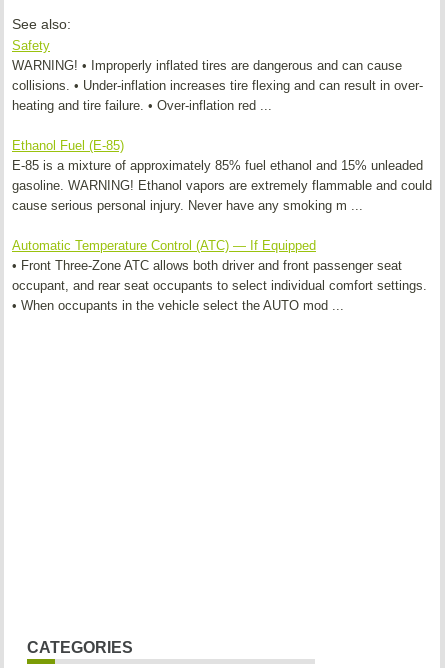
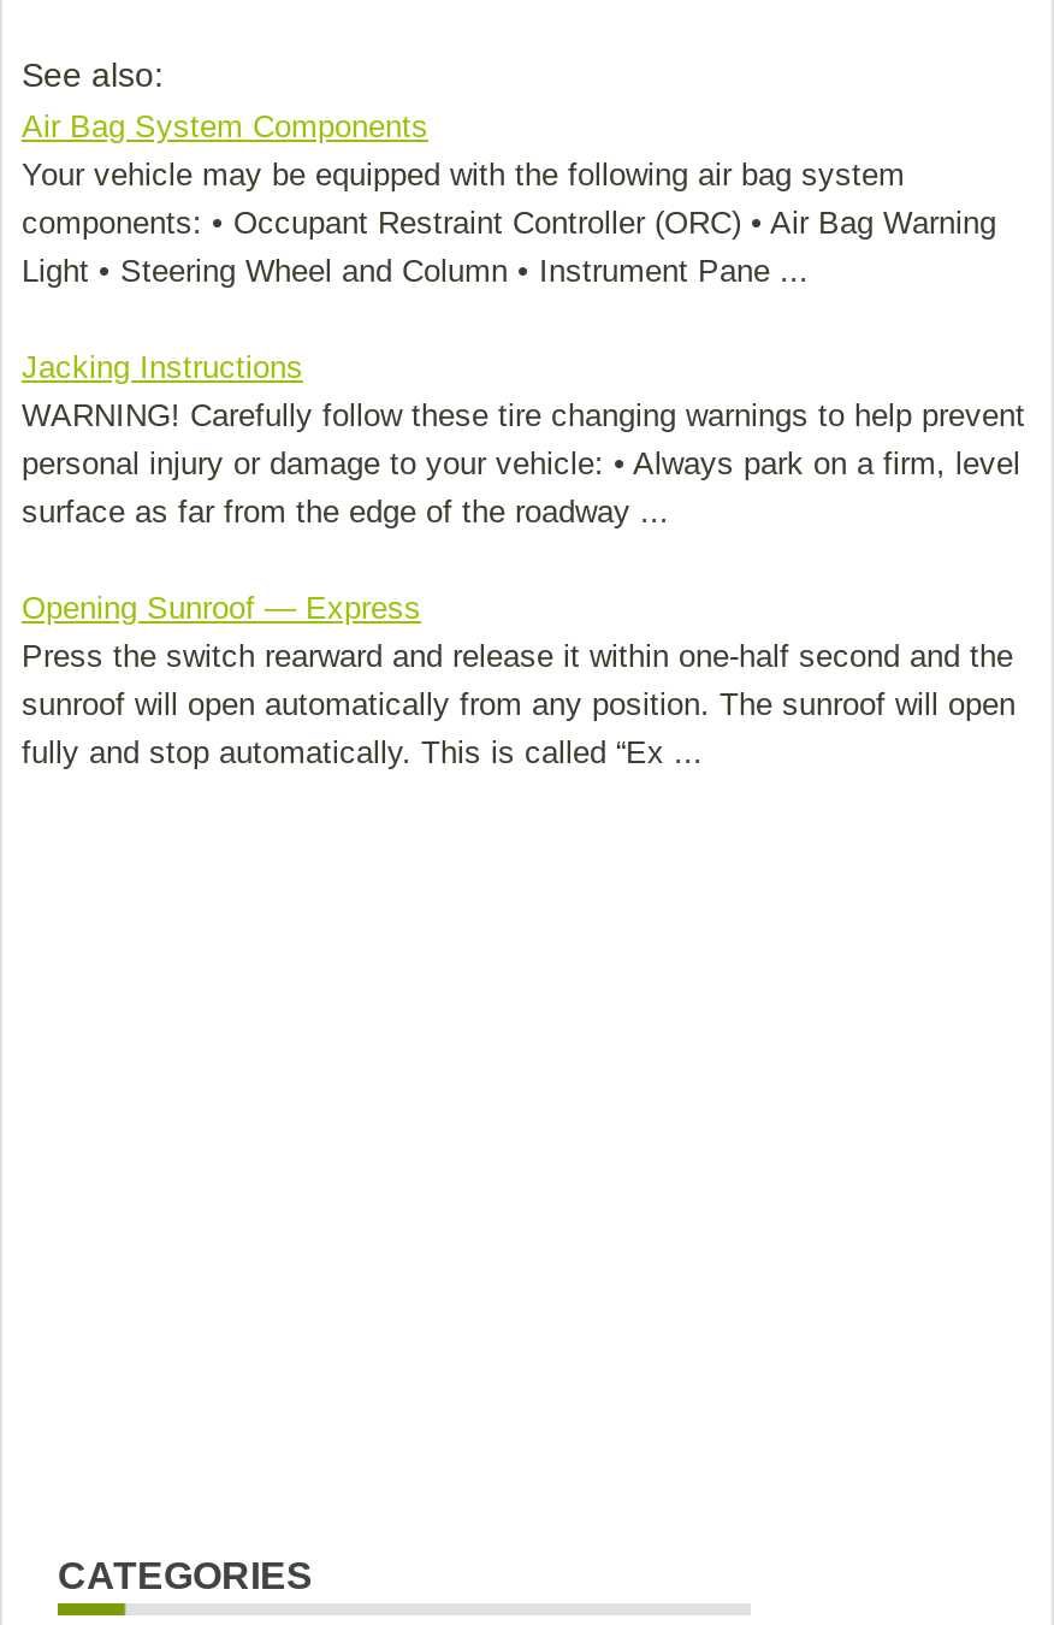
[12,38,423,113] Safety | WARNING! • Improperly inflated tires are dangerous and can cause | collisions. • Under-inflation increases tire flexing and can result in over- | heating and tire failure. • Over-inflation red ... -> [22,108,996,289] Air Bag System Components | Your vehicle may be equipped with the following air bag system | components: • Occupant Restraint Controller (ORC) • Air Bag Warning | Light • Steering Wheel and Column • Instrument Pane ...
[12,138,432,213] Ethanol Fuel (E-85) | E-85 is a mixture of approximately 85% fuel ethanol and 15% unleaded | gasoline. WARNING! Ethanol vapors are extremely flammable and could | cause serious personal injury. Never have any smoking m ... -> [22,349,1025,530] Jacking Instructions | WARNING! Carefully follow these tire changing warnings to help prevent | personal injury or damage to your vehicle: • Always park on a firm, level | surface as far from the edge of the roadway ...
[12,238,427,313] Automatic Temperature Control (ATC) — If Equipped | • Front Three-Zone ATC allows both driver and front passenger seat | occupant, and rear seat occupants to select individual comfort settings. | • When occupants in the vehicle select the AUTO mod ... -> [22,590,1015,770] Opening Sunroof — Express | Press the switch rearward and release it within one-half second and the | sunroof will open automatically from any position. The sunroof will open | fully and stop automatically. This is called “Ex ...

